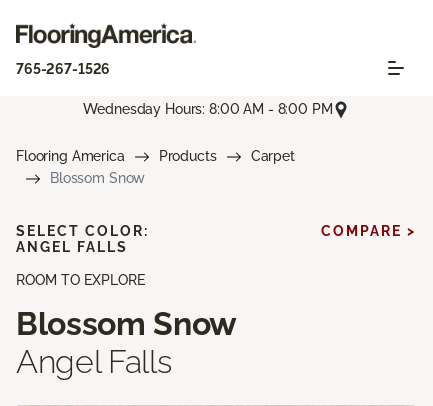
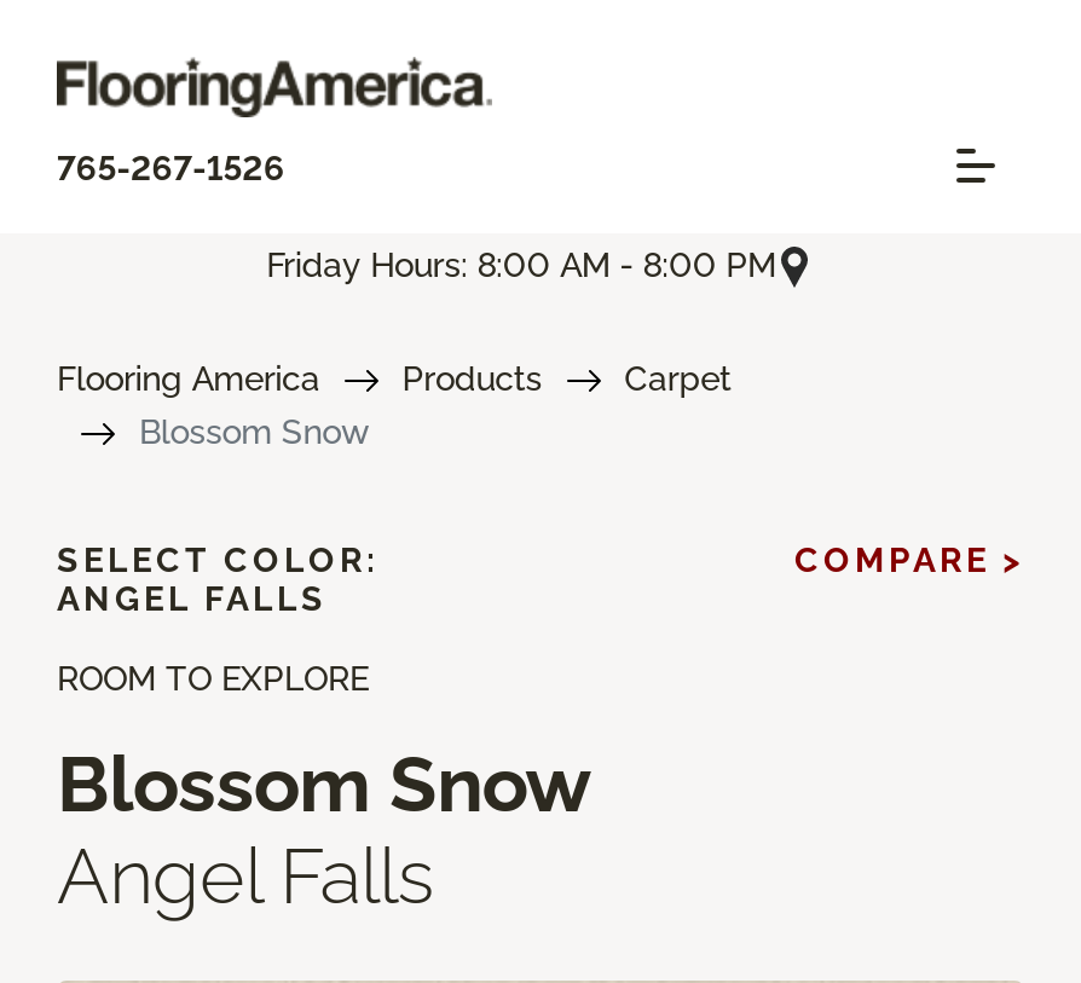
[83,101,333,117] Wednesday Hours: 8:00 AM - 8:00 PM -> [267,246,776,285] Friday Hours: 8:00 AM - 8:00 PM

